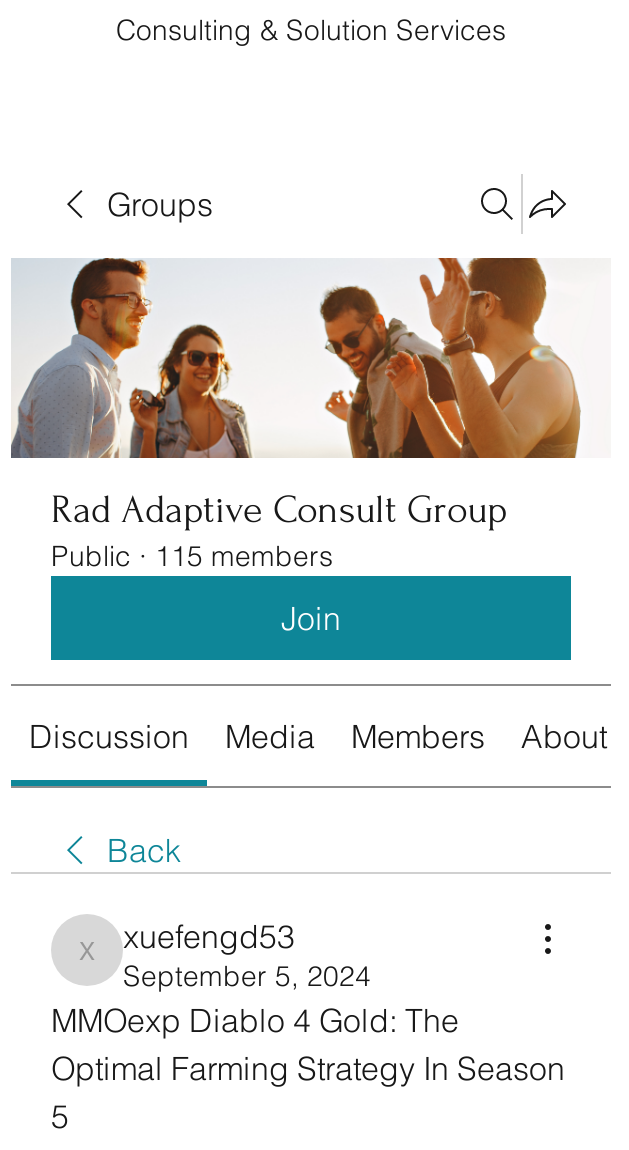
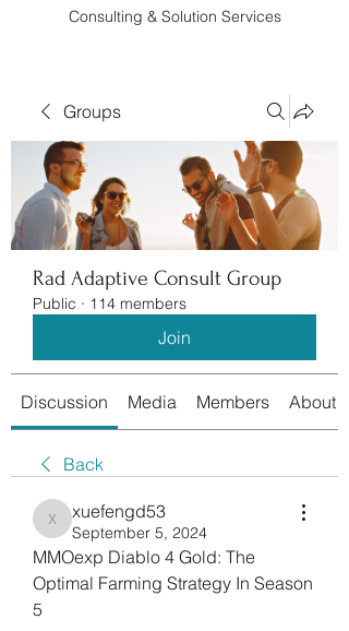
[51,538,333,574] Public · 115 members -> [33,293,186,313] Public · 114 members

